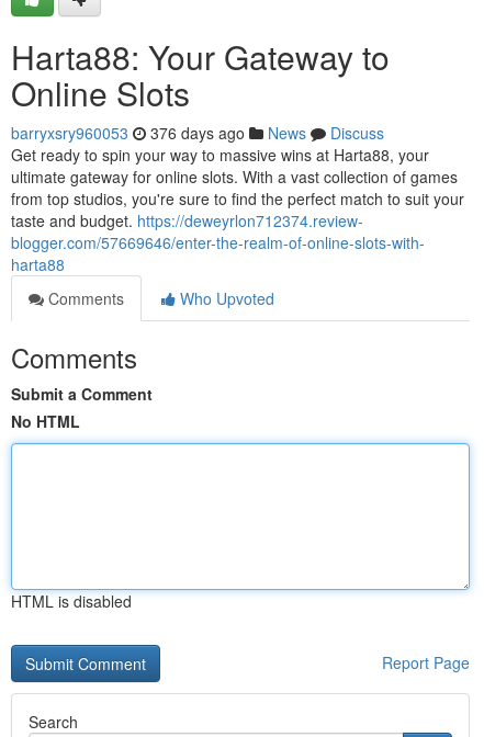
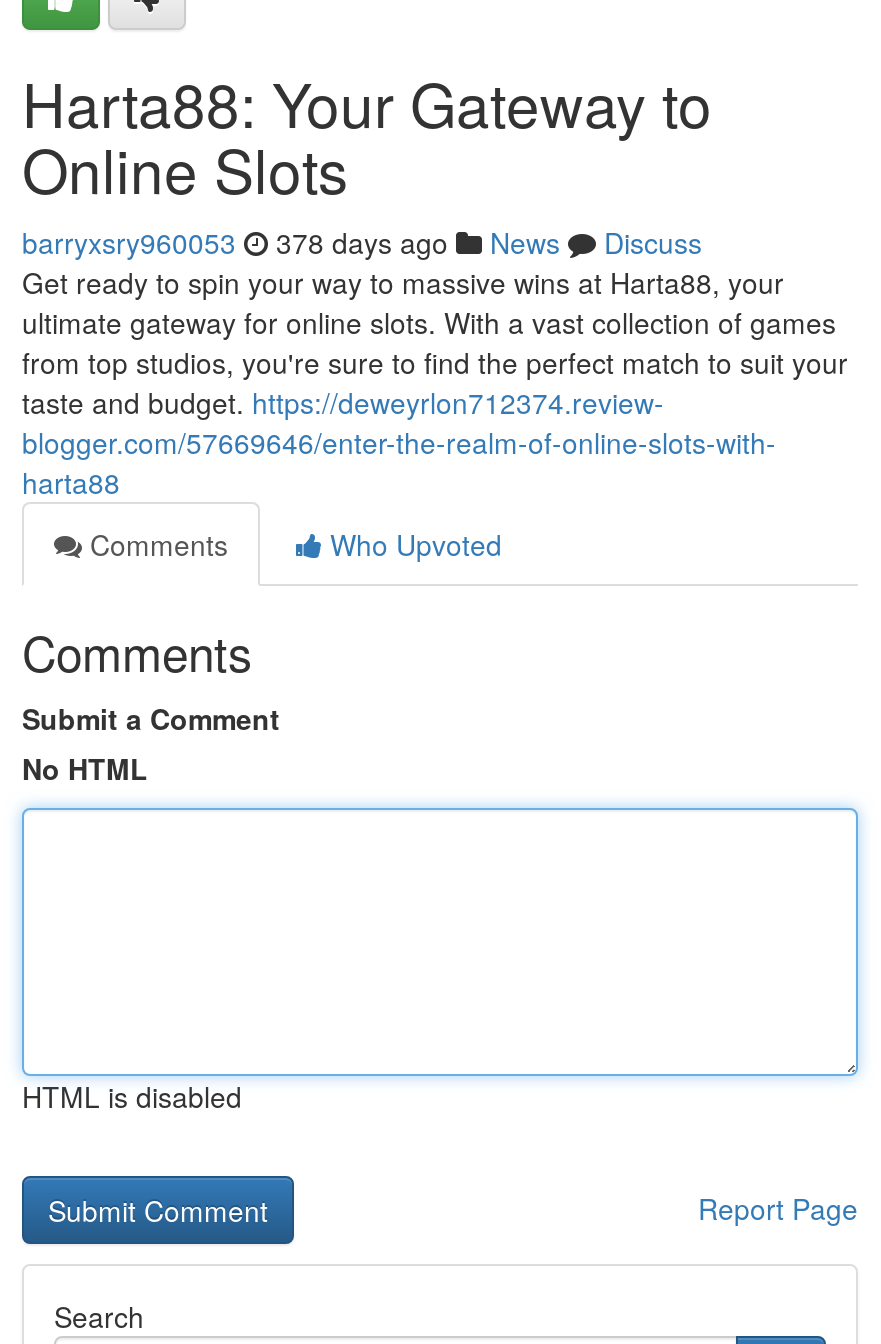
[11,122,384,144] barryxsry960053 376 days ago News Discuss -> [22,222,702,262] barryxsry960053 378 days ago News Discuss

